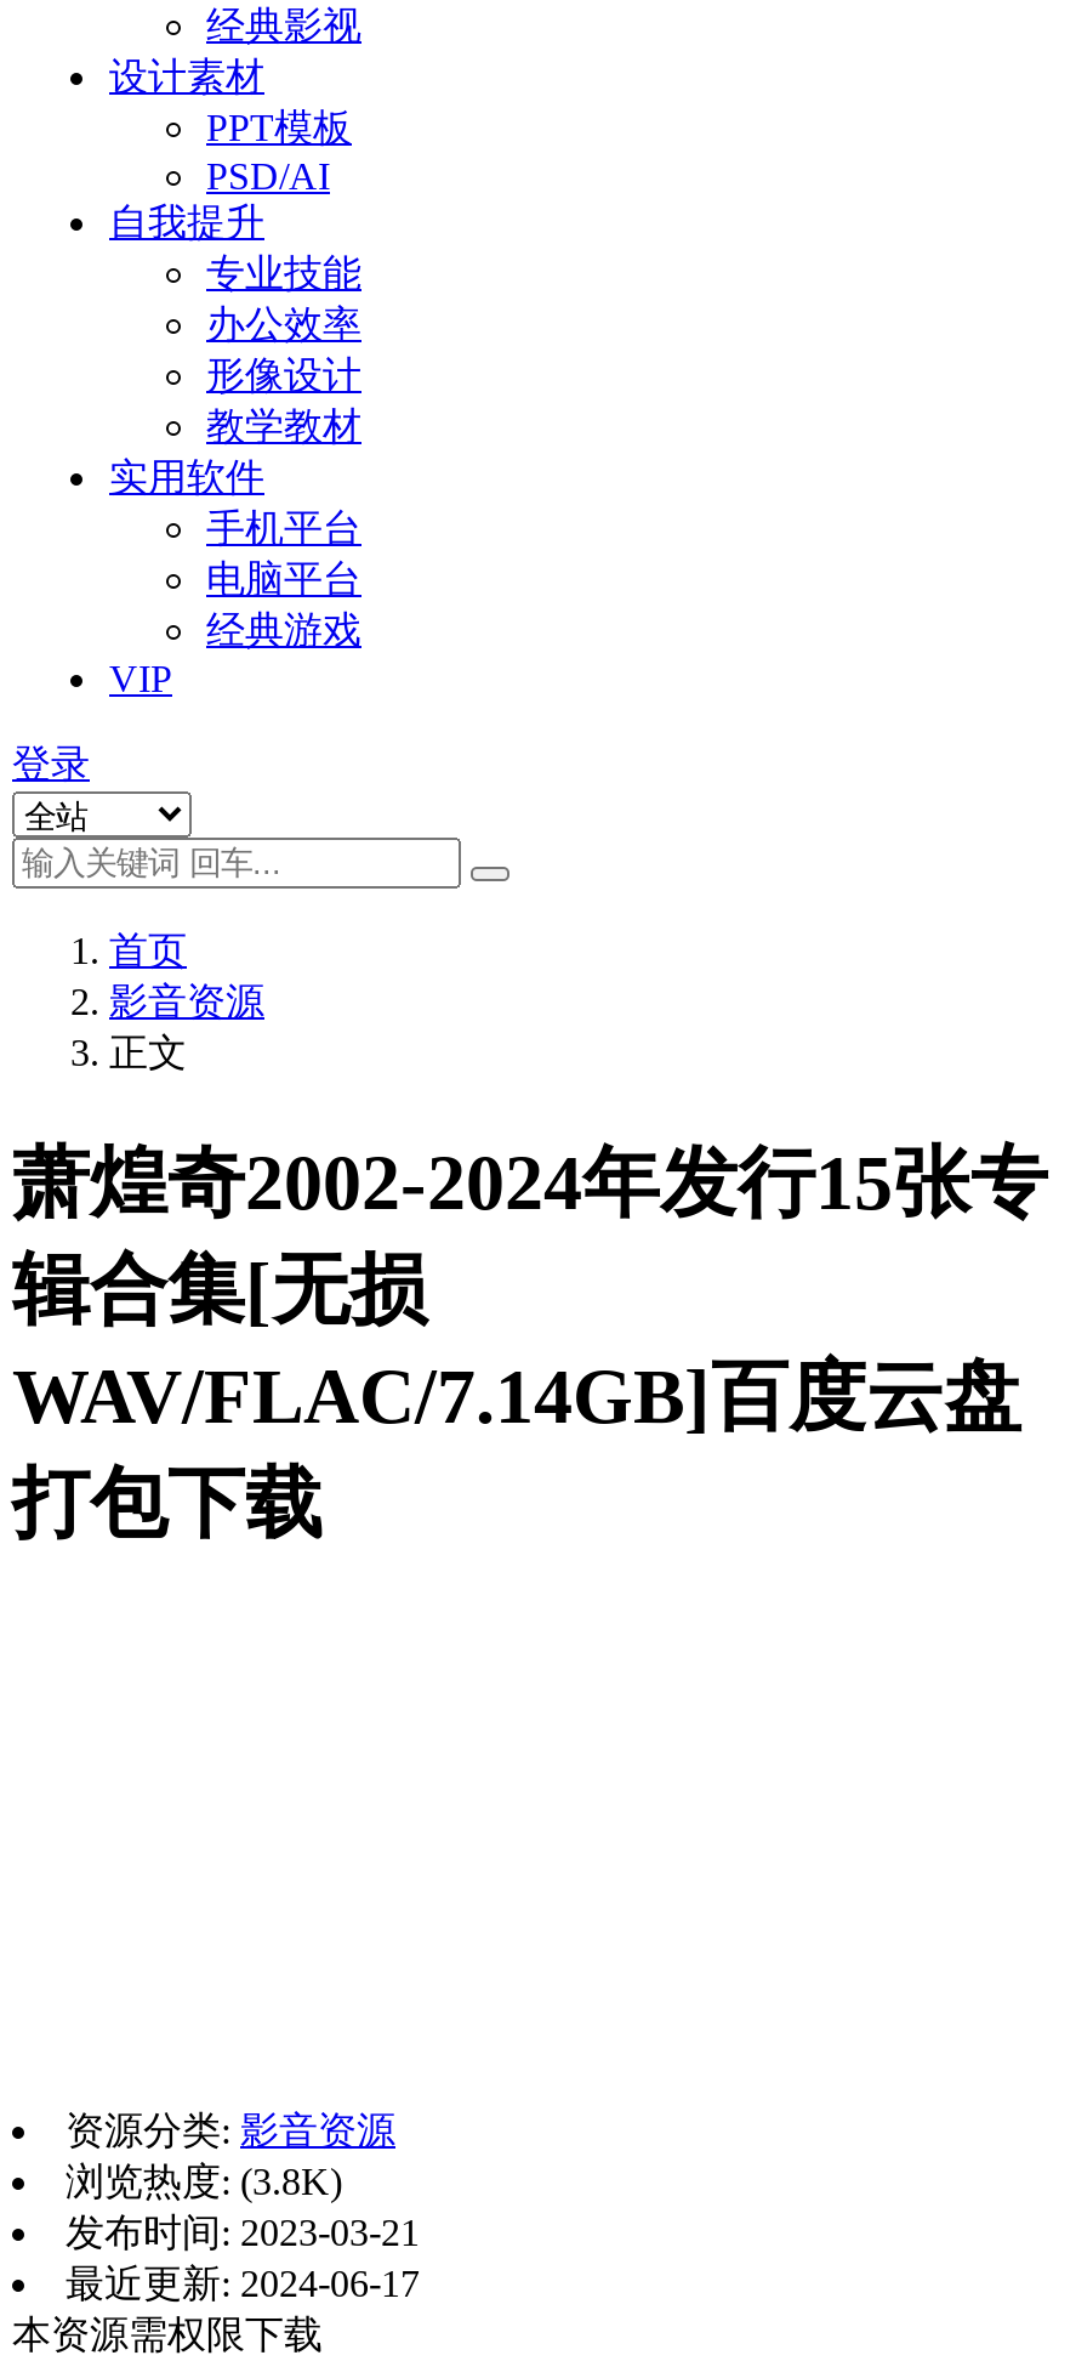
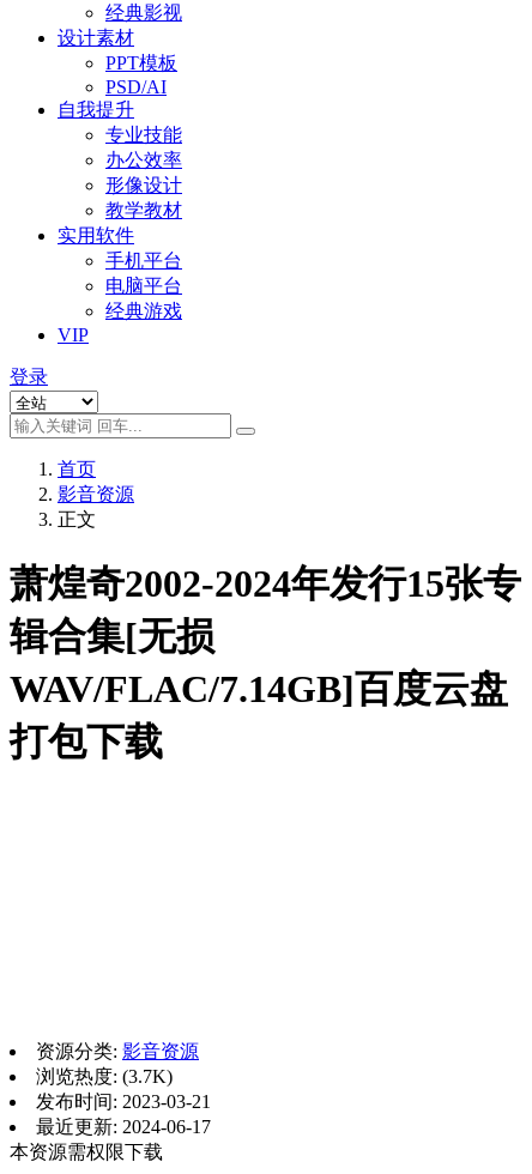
[66,2160,342,2202] 浏览热度: (3.8K) -> [36,1066,173,1086] 浏览热度: (3.7K)

